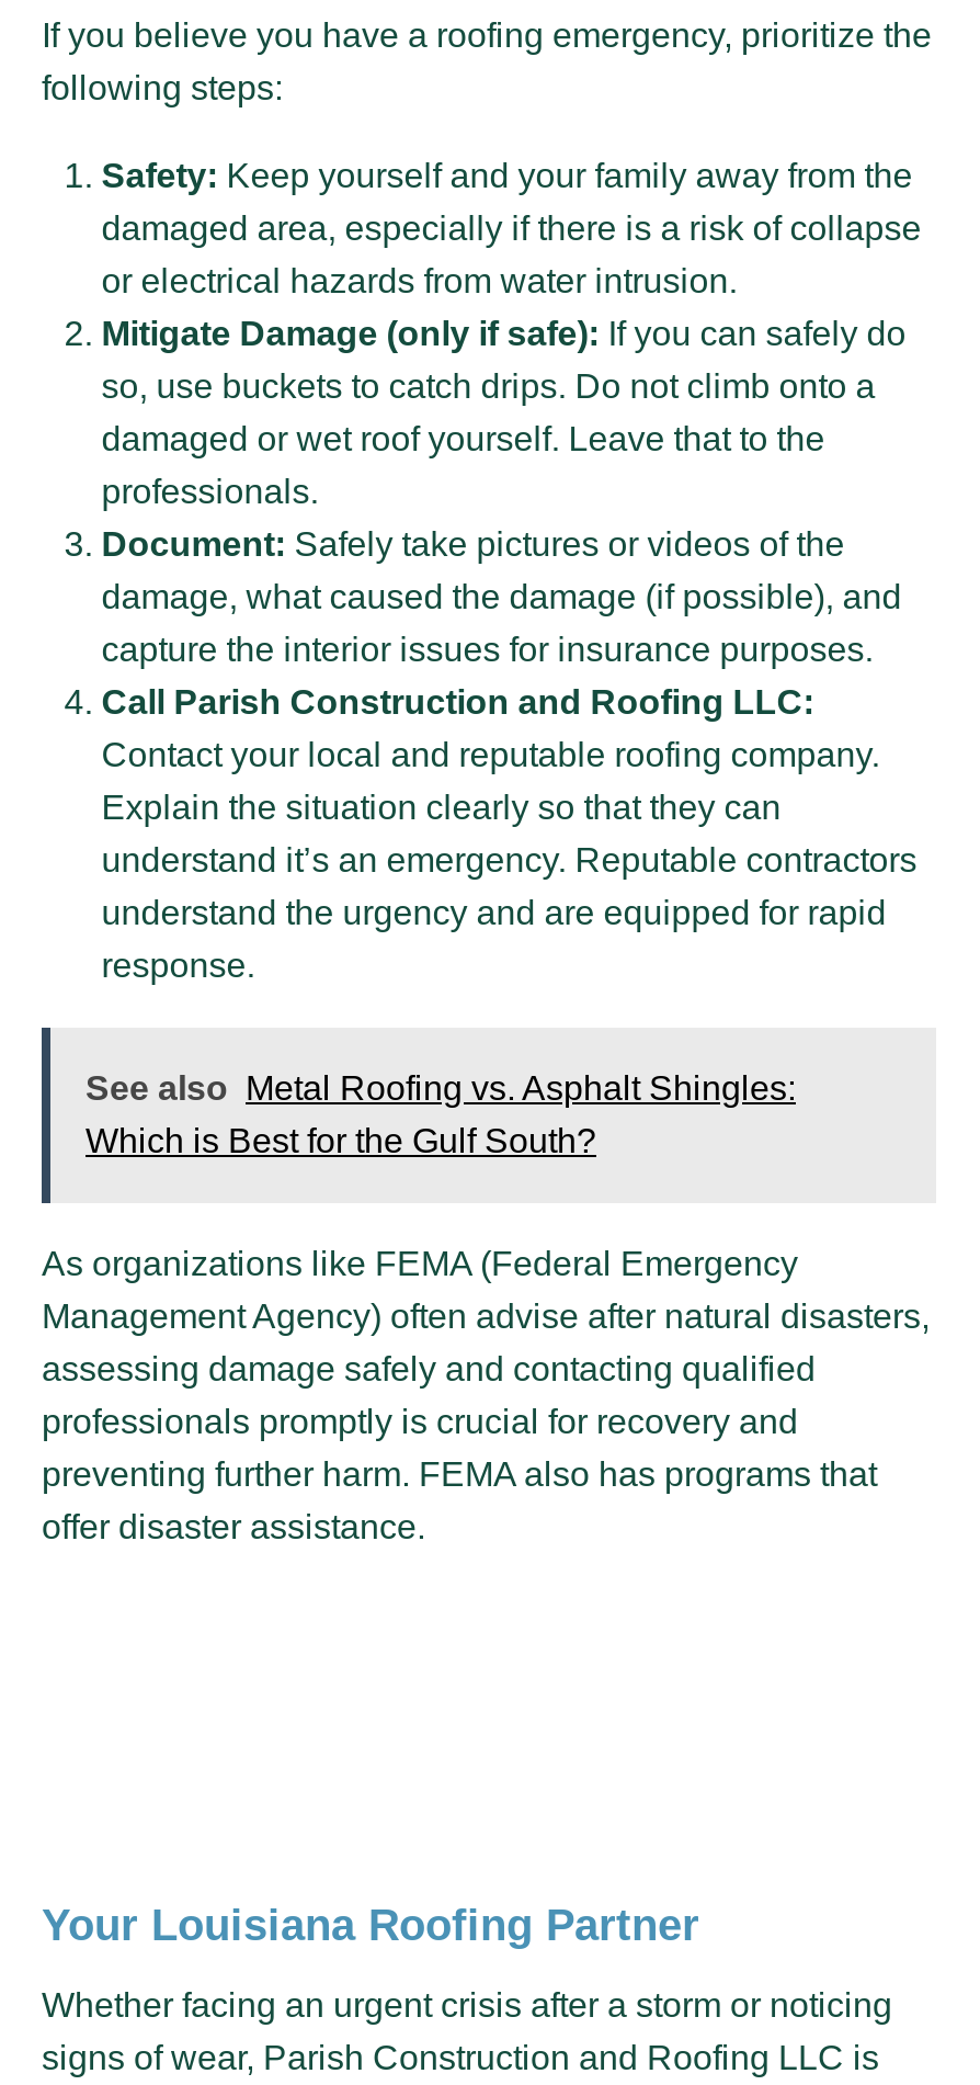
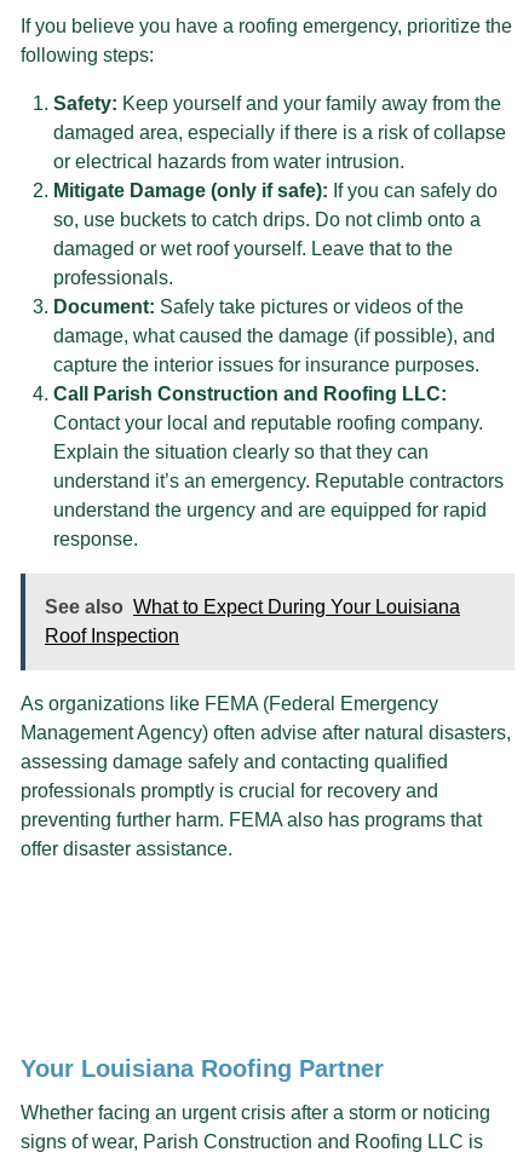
[86,1068,796,1158] See also Metal Roofing vs. Asphalt Shingles: | Which is Best for the Gulf South? -> [45,597,460,647] See also What to Expect During Your Louisiana | Roof Inspection

